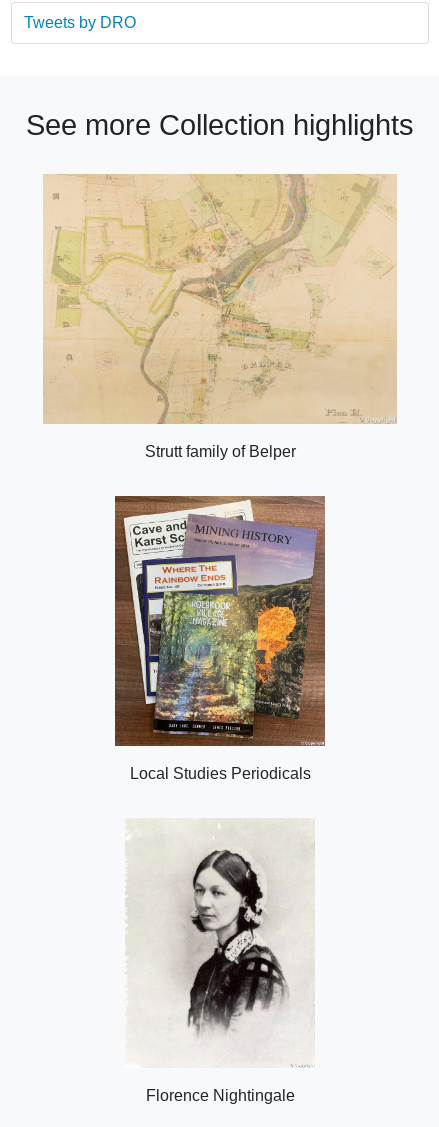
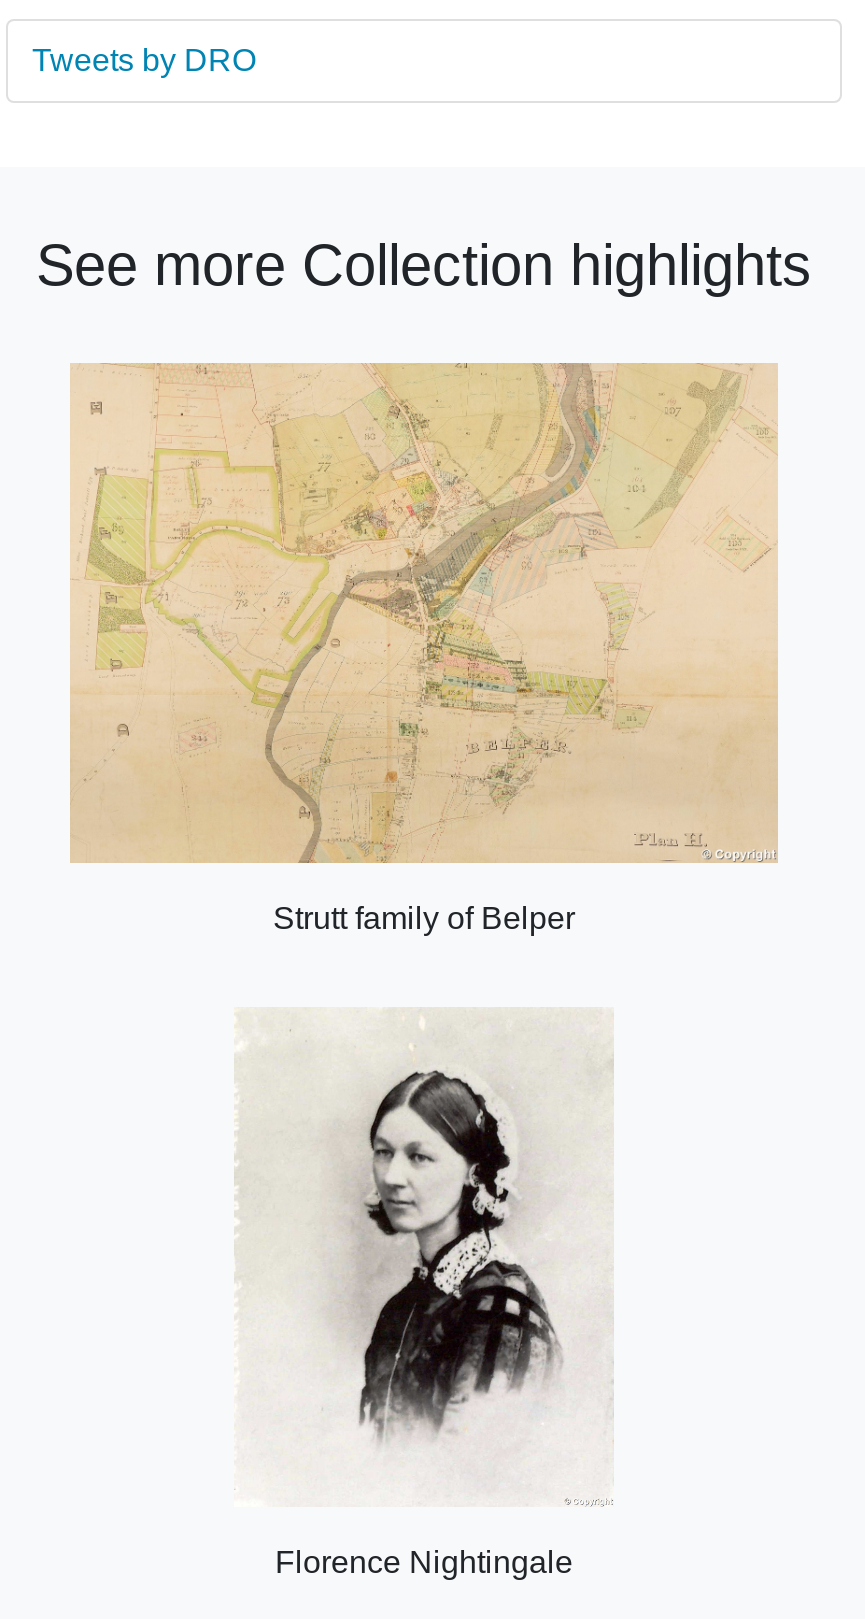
[114,495,326,782] [image] | Local Studies Periodicals -> none

